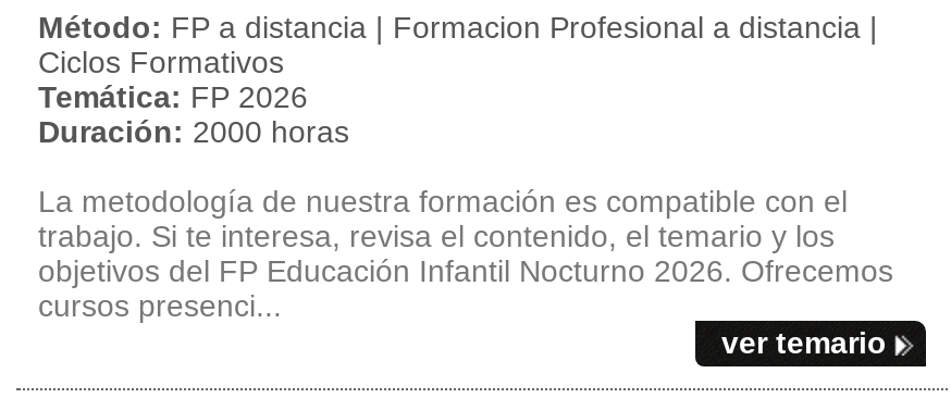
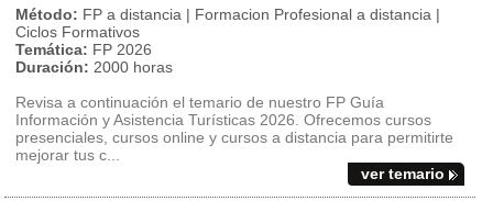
[38,184,893,323] La metodología de nuestra formación es compatible con el | trabajo. Si te interesa, revisa el contenido, el temario y los | objetivos del FP Educación Infantil Nocturno 2026. Ofrecemos | cursos presenci... -> [15,93,453,164] Revisa a continuación el temario de nuestro FP Guía | Información y Asistencia Turísticas 2026. Ofrecemos cursos | presenciales, cursos online y cursos a distancia para permitirte | mejorar tus c...

